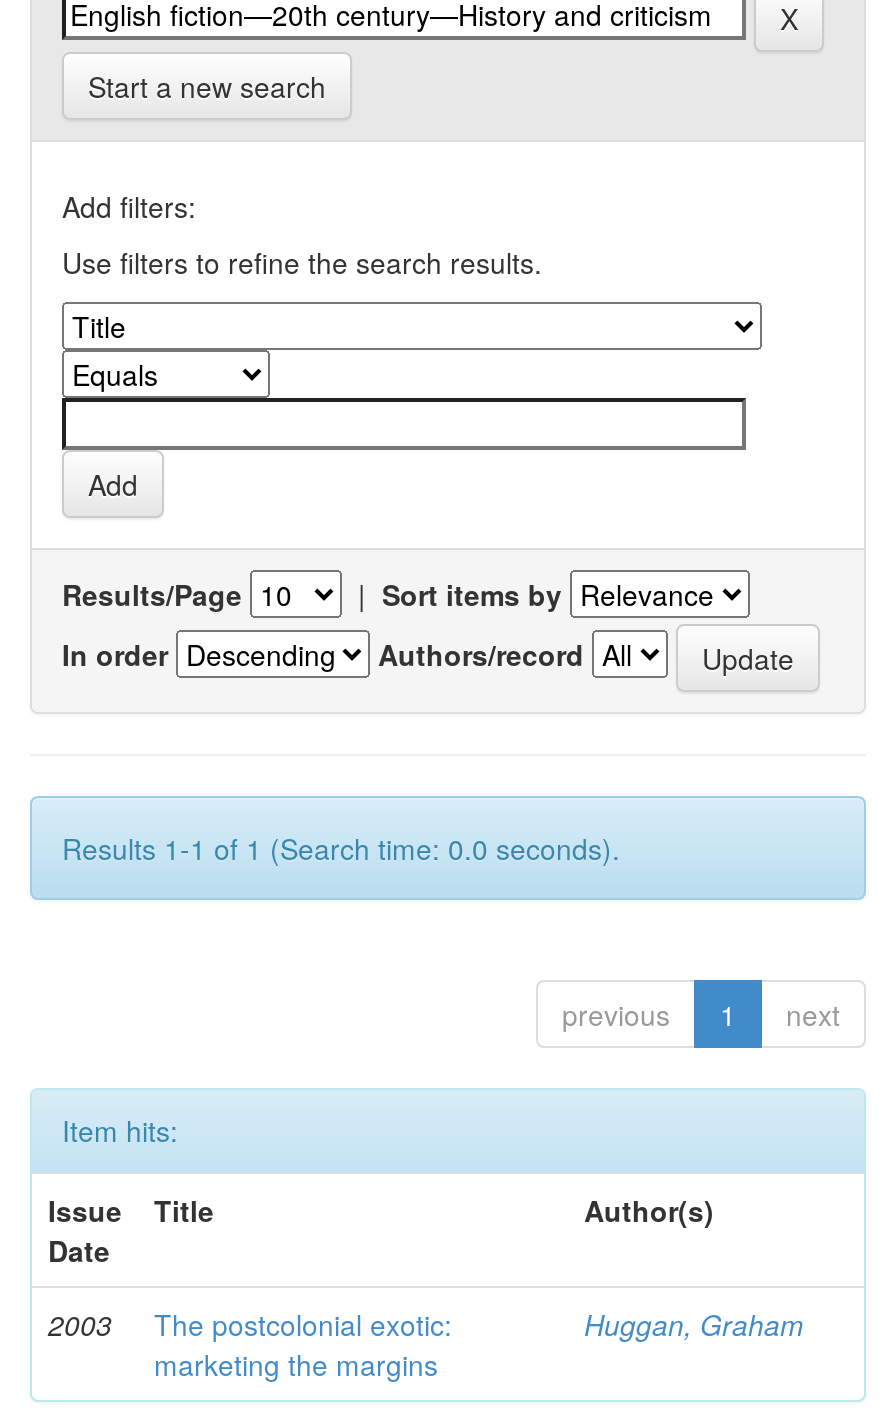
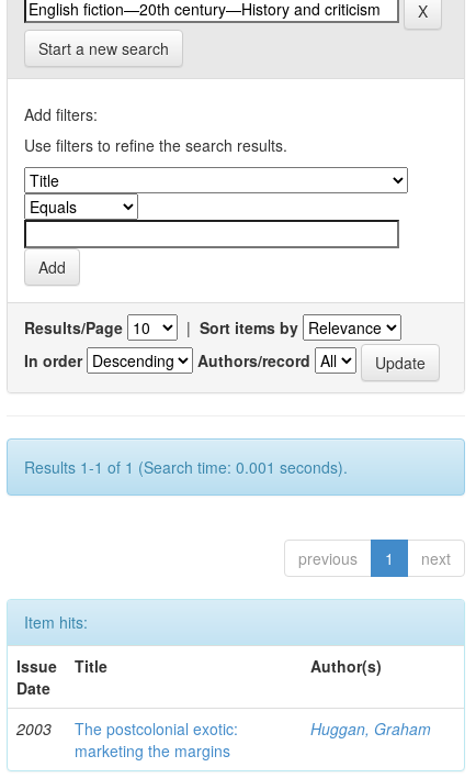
[62,828,620,868] Results 1-1 of 1 (Search time: 0.0 seconds). -> [24,456,348,478] Results 1-1 of 1 (Search time: 0.001 seconds).

